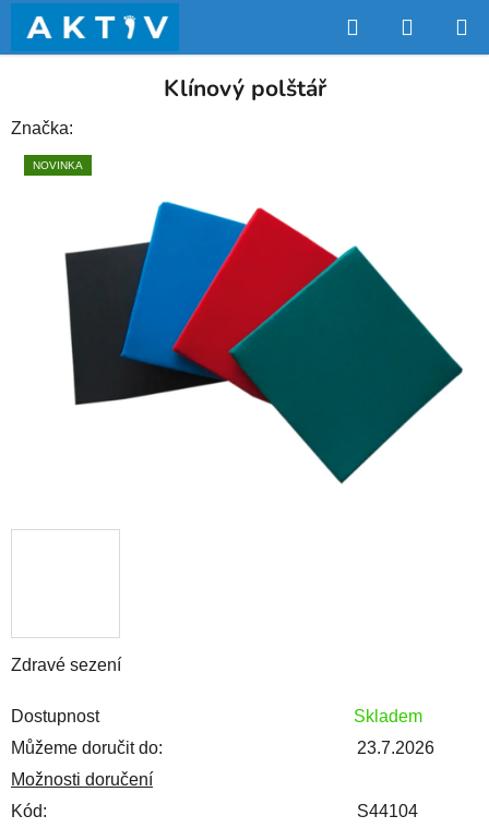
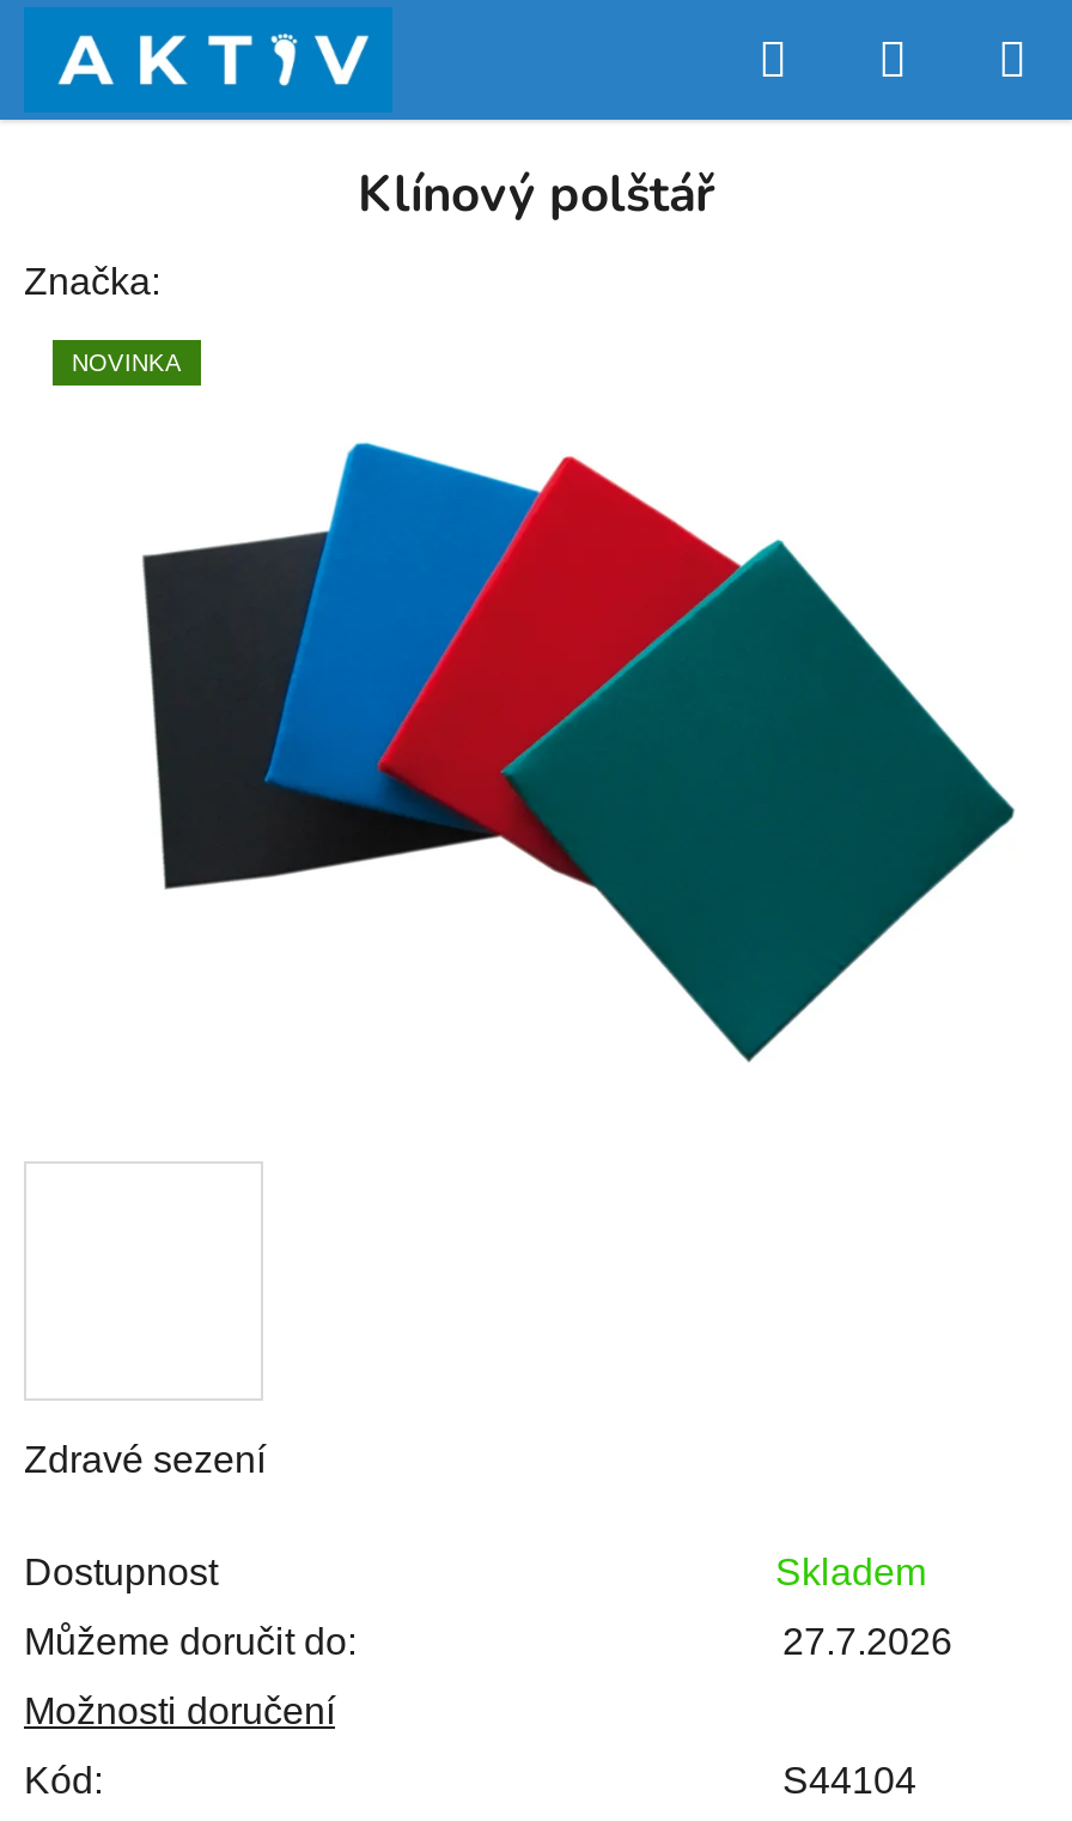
[357,739,434,757] 23.7.2026 -> [782,1621,952,1662] 27.7.2026

